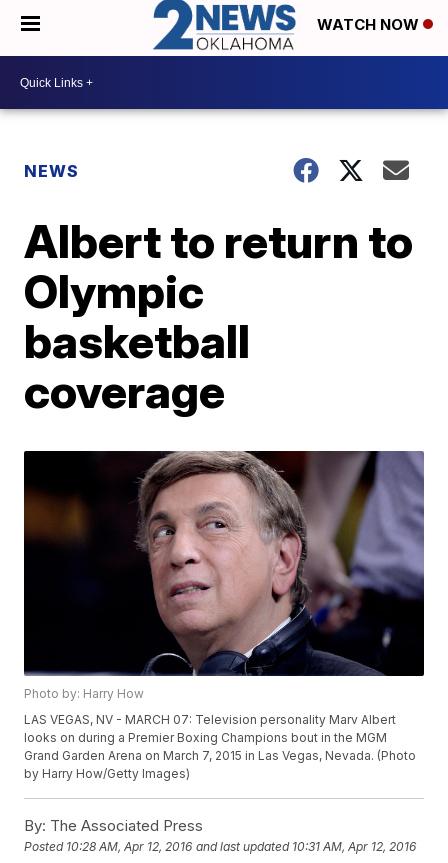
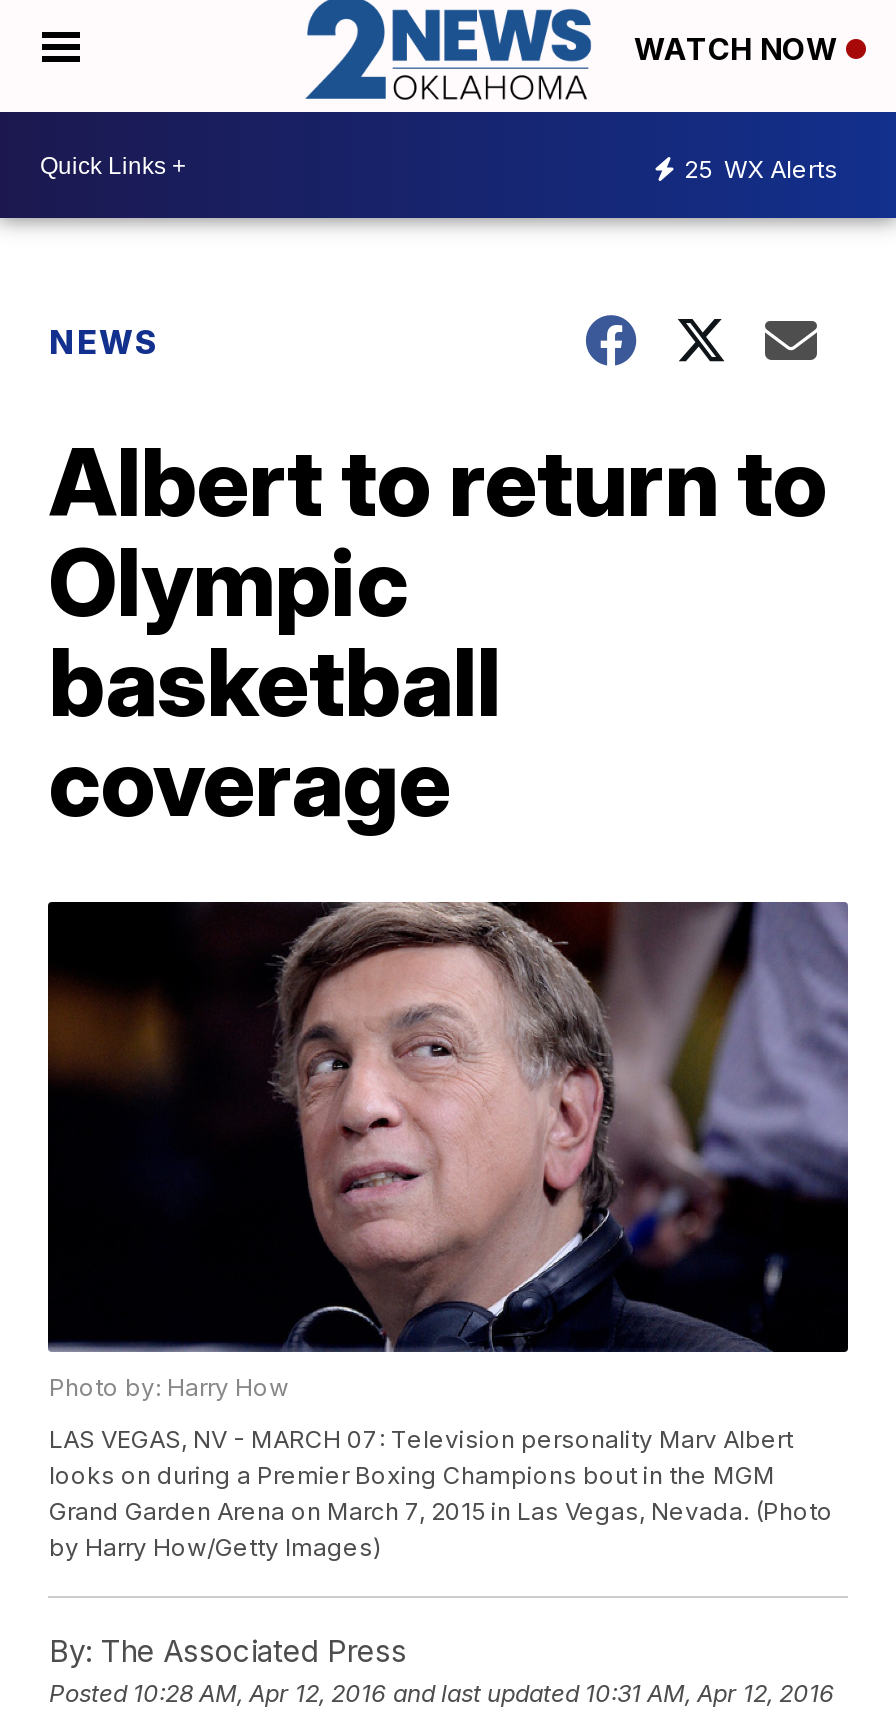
none -> [684,153,838,183] 25 WX Alerts

